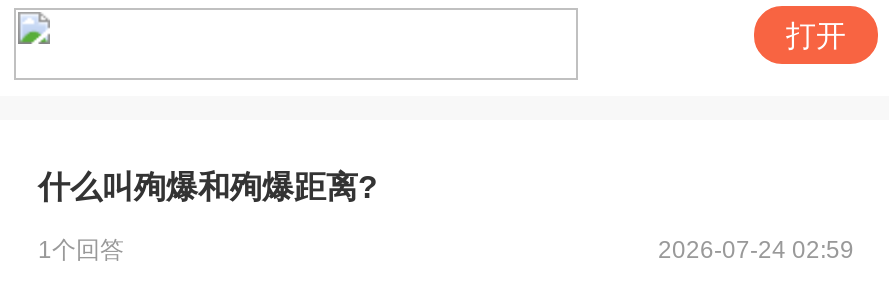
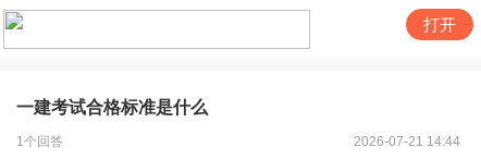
[38,170,378,204] 什么叫殉爆和殉爆距离? -> [16,98,208,117] 一建考试合格标准是什么
[658,236,854,264] 2026-07-24 02:59 -> [354,134,460,149] 2026-07-21 14:44

